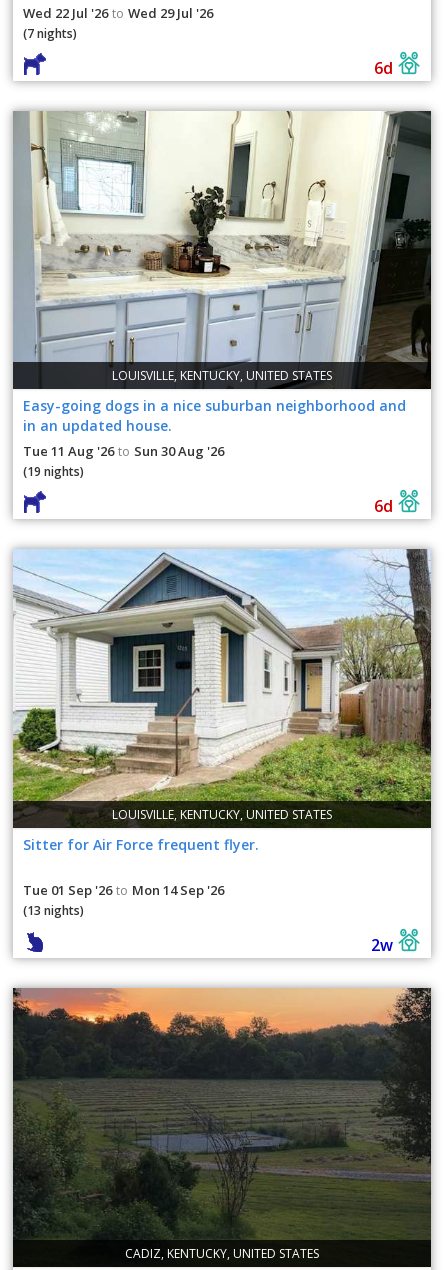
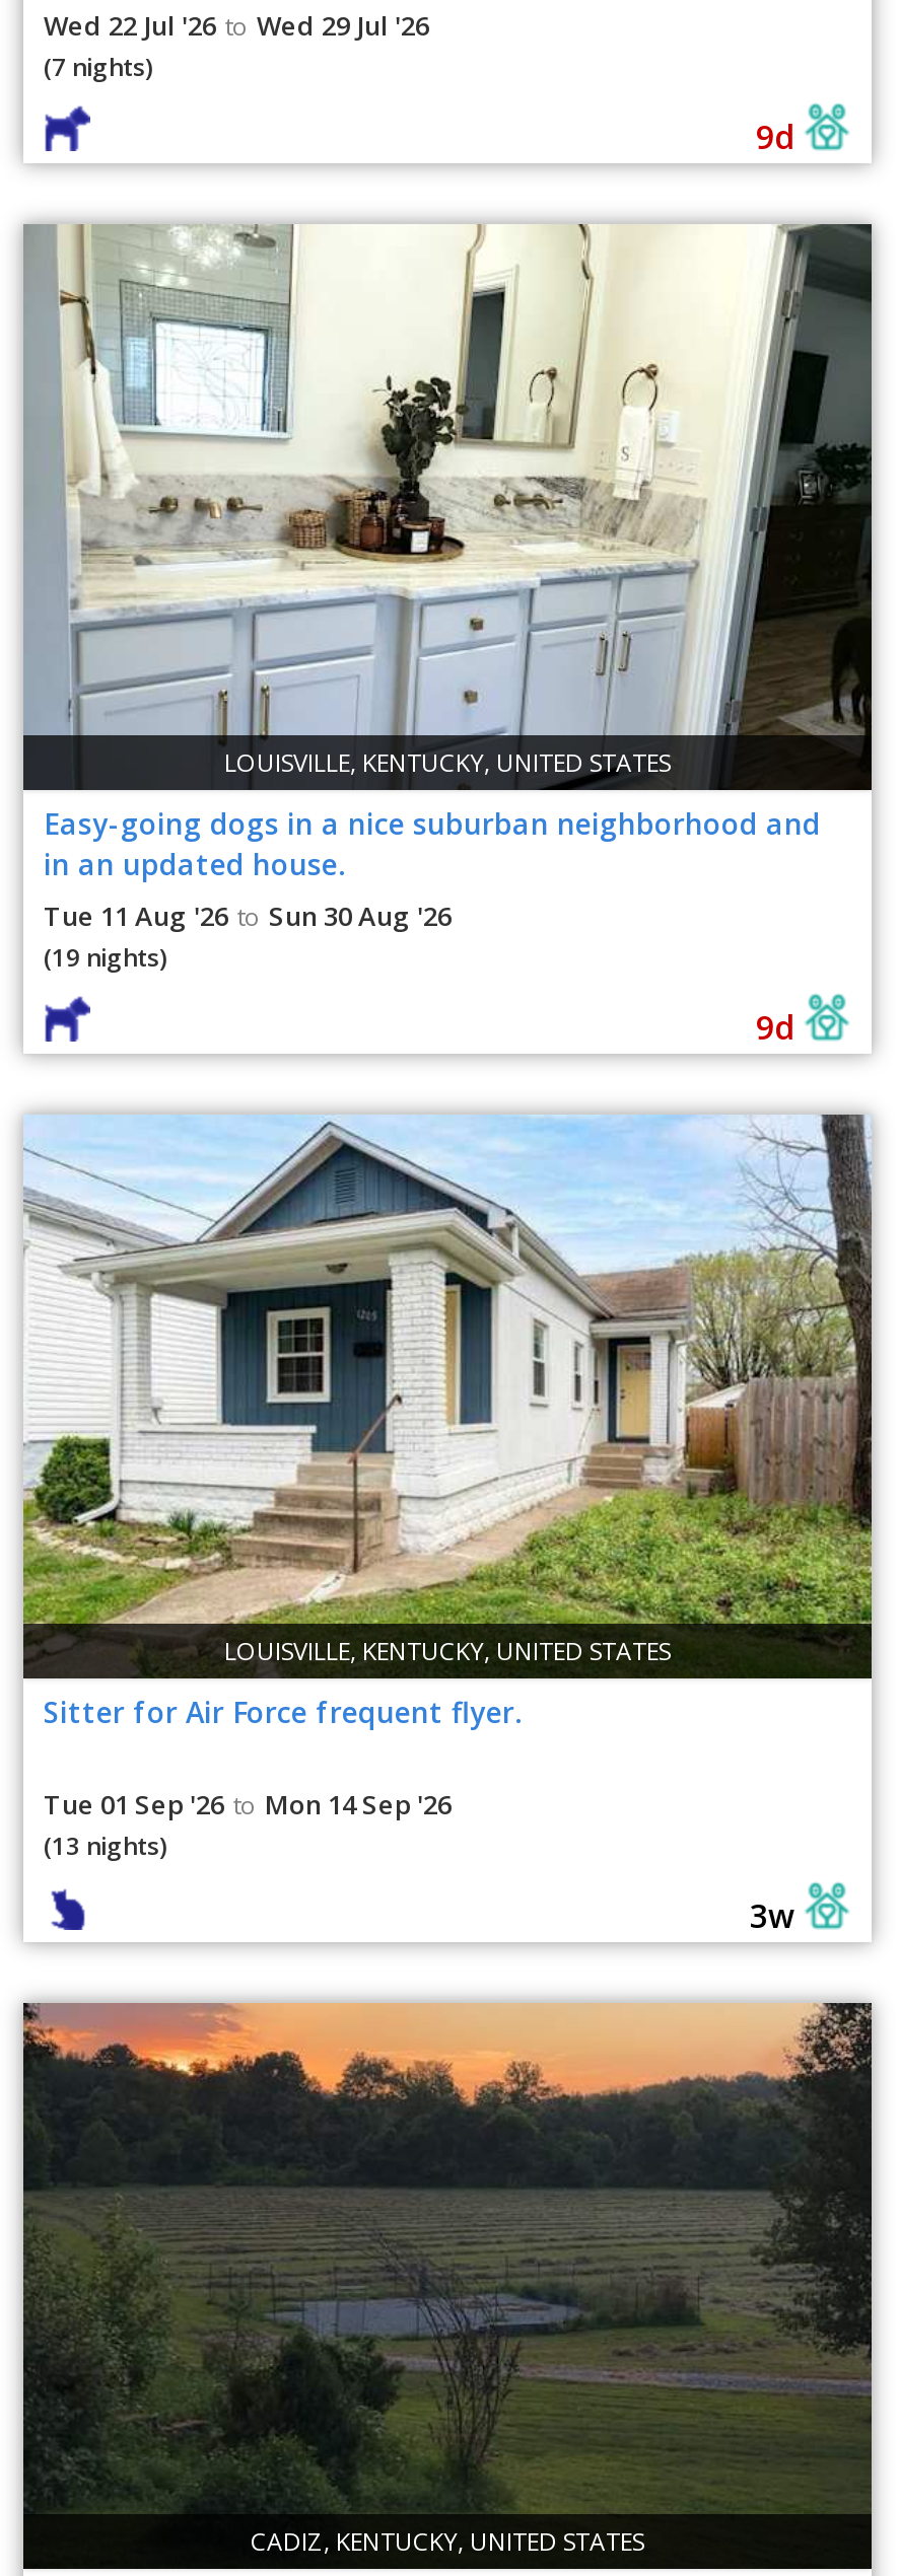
[374,57,393,79] 6d -> [756,115,794,160] 9d
[374,495,393,517] 6d -> [756,1005,794,1049] 9d
[371,934,393,956] 2w -> [750,1894,794,1939] 3w

